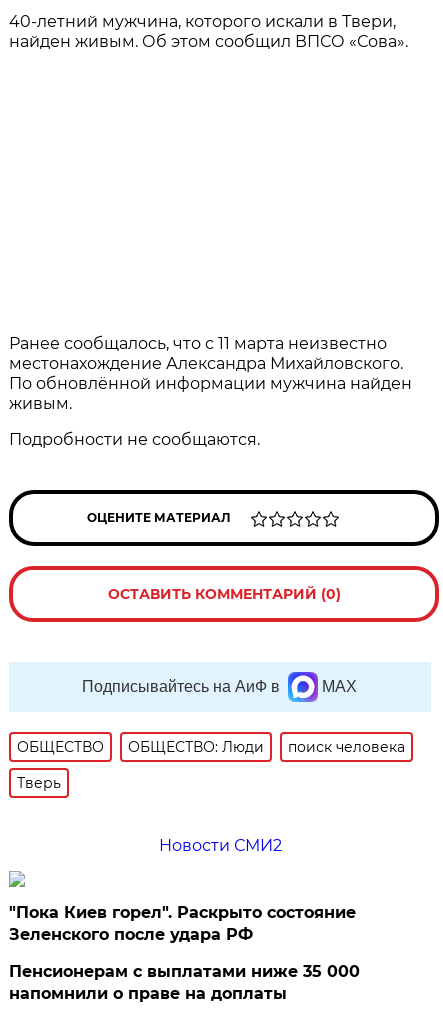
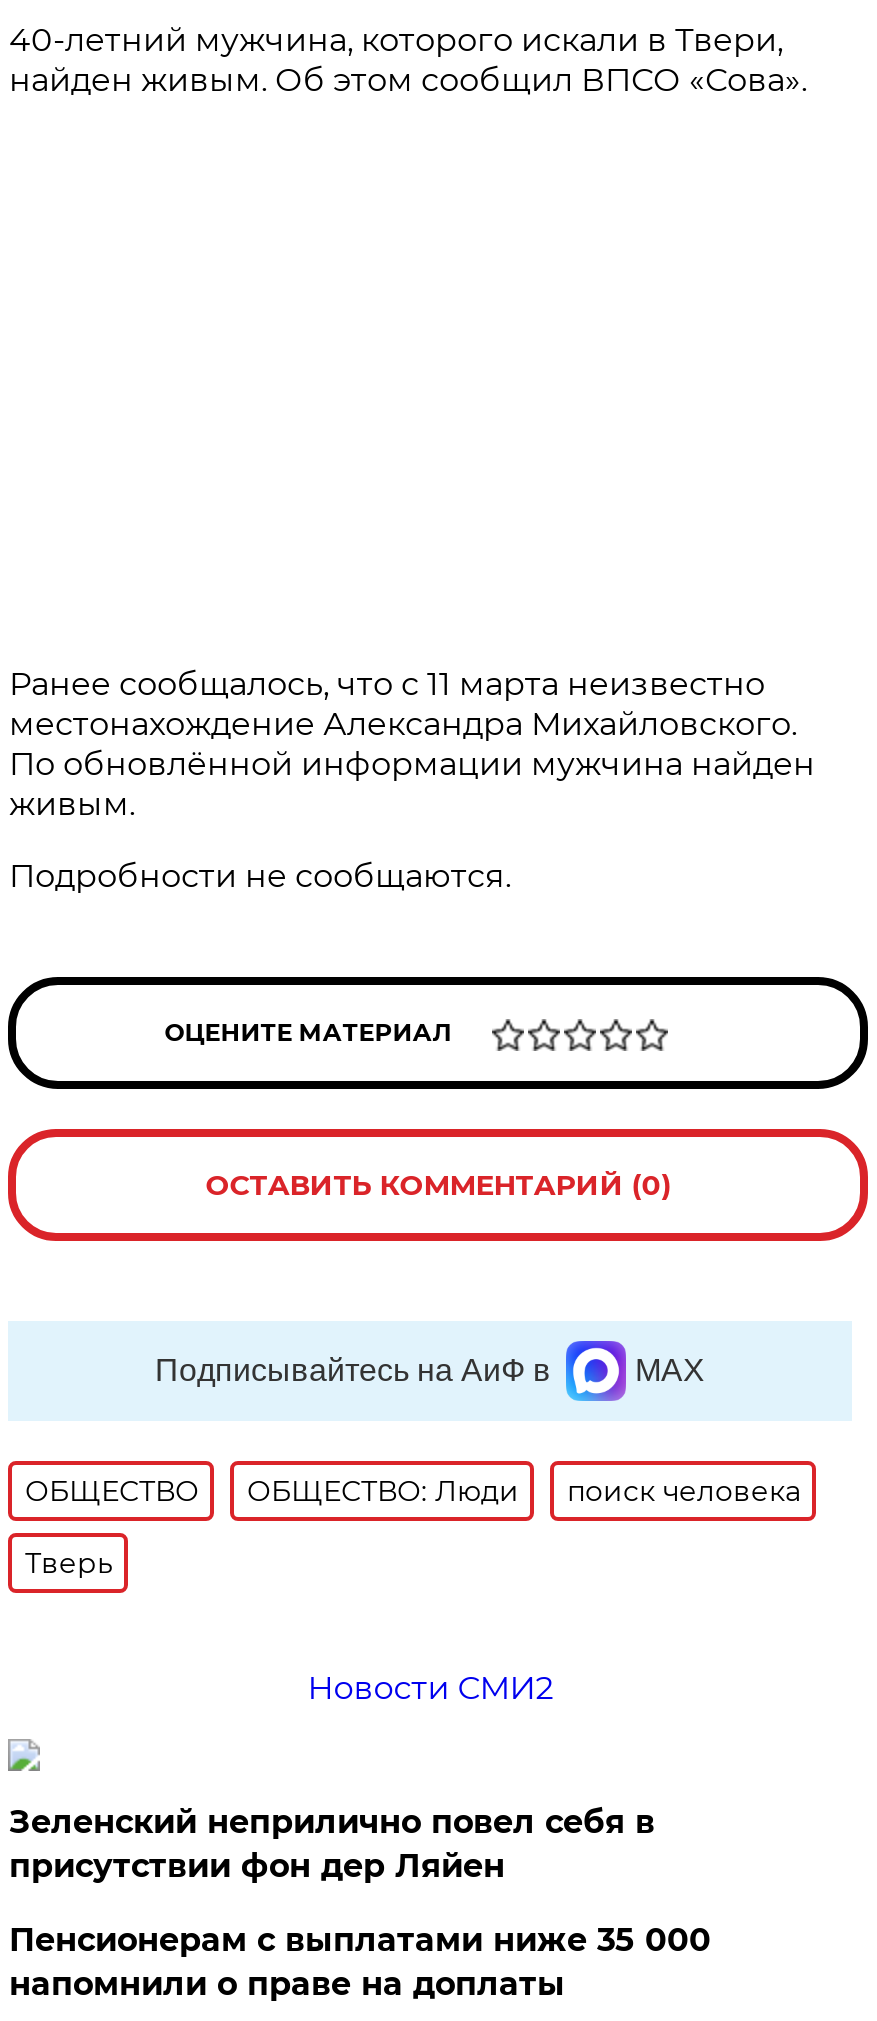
[9,903,356,944] "Пока Киев горел". Раскрыто состояние | Зеленского после удара РФ -> [9,1803,655,1885] Зеленский неприлично повел cебя в | присутствии фон дер Ляйен

